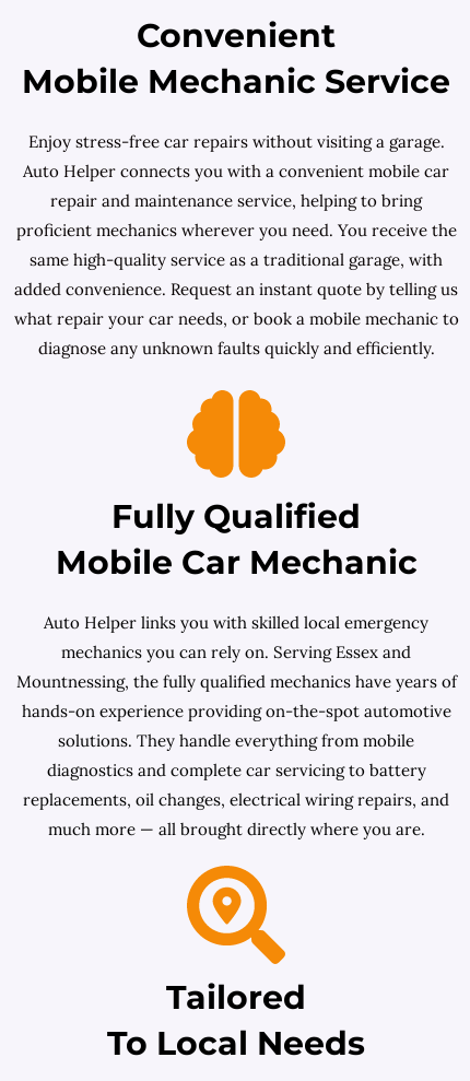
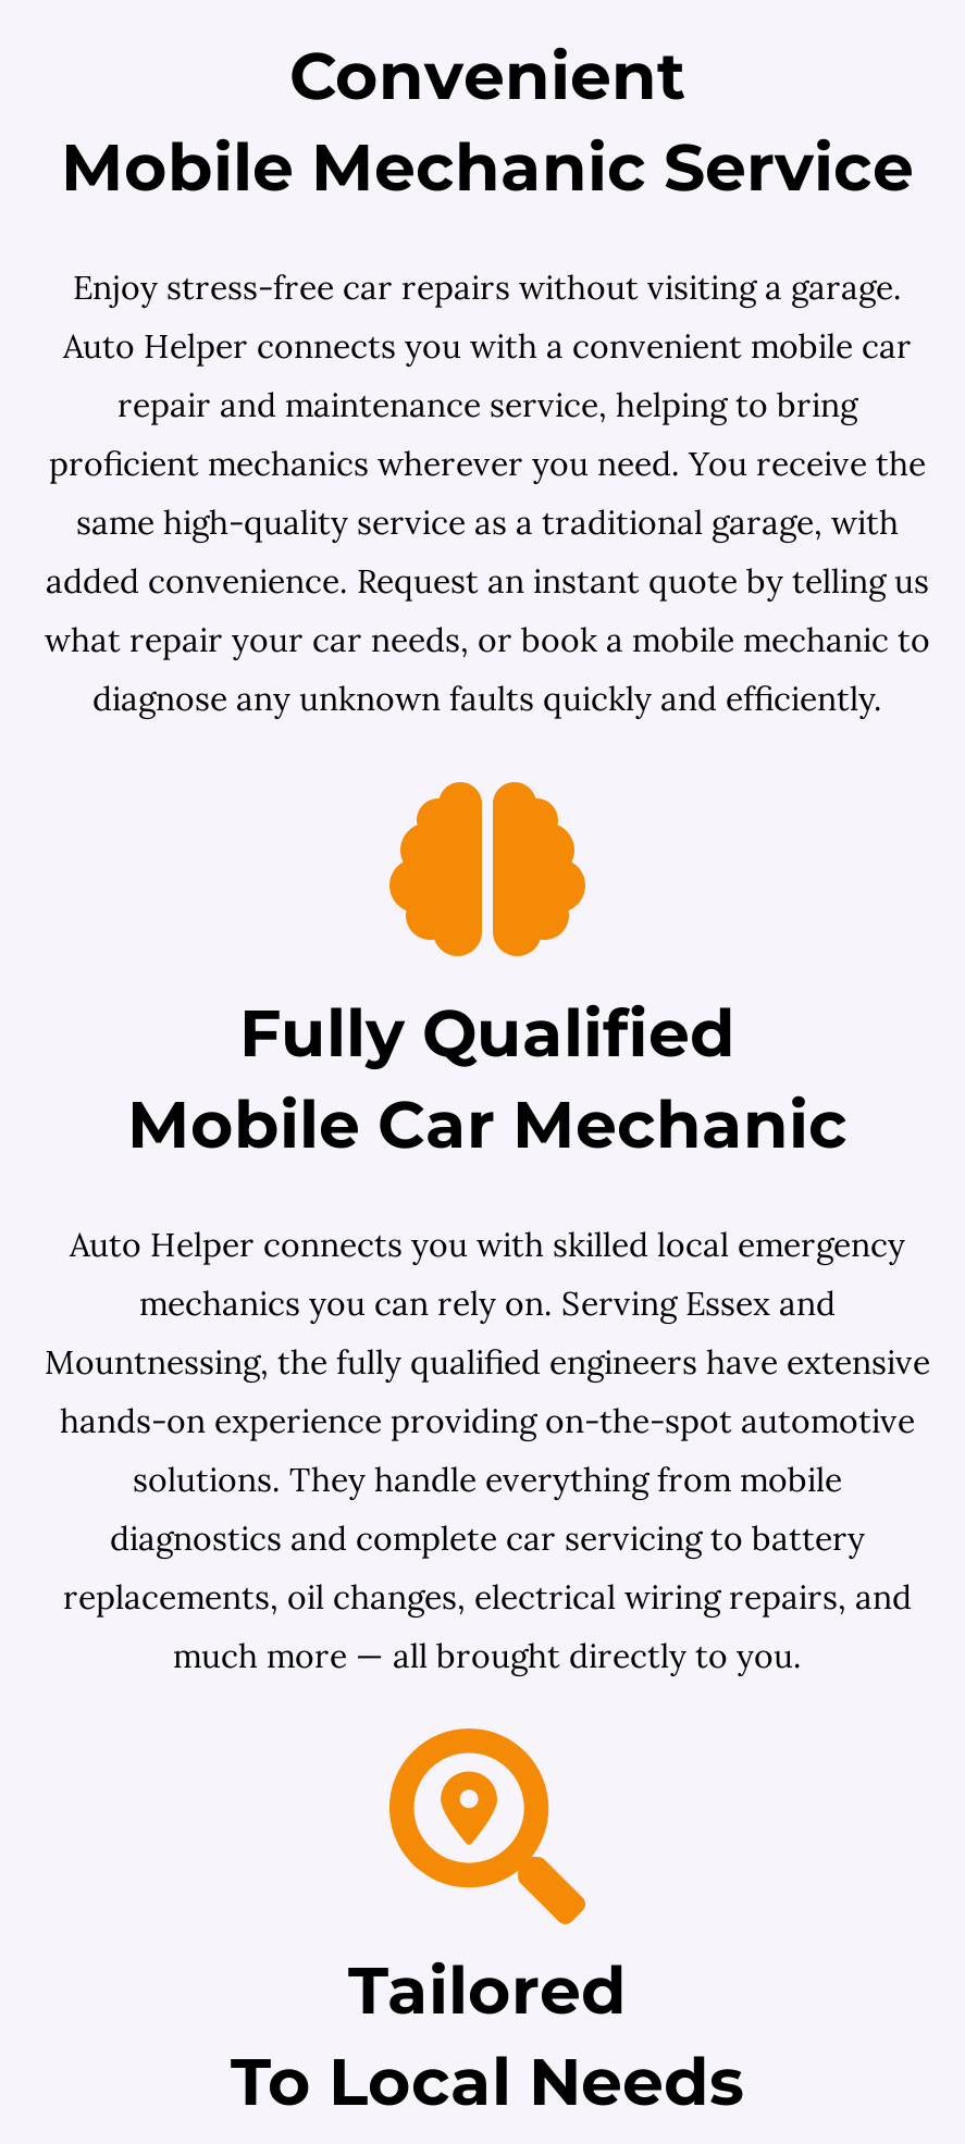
[44,612,428,633] Auto Helper links you with skilled local emergency -> [70,1224,905,1265] Auto Helper connects you with skilled local emergency
[16,671,456,692] Mountnessing, the fully qualified mechanics have years of -> [45,1341,930,1383] Mountnessing, the fully qualified engineers have extensive
[48,819,425,839] much more — all brought directly where you are. -> [173,1635,802,1676] much more — all brought directly to you.

